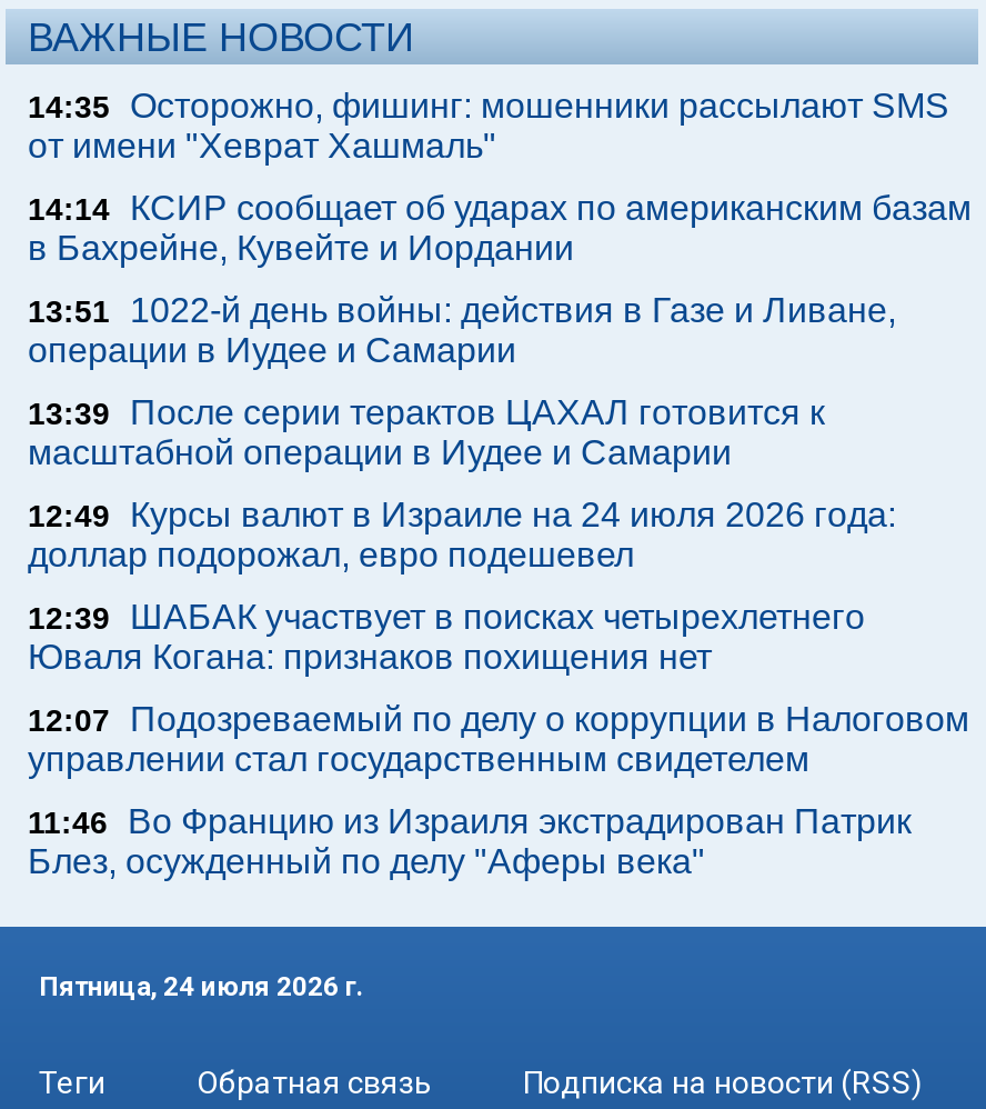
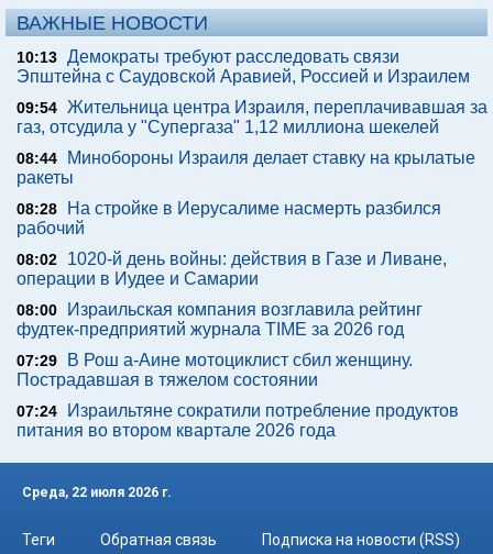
[28,86,972,329] 14:35 Осторожно, фишинг: мошенники рассылают SMS | от имени "Хеврат Хашмаль" | 14:14 КСИР сообщает об ударах по американским базам | в Бахрейне, Кувейте и Иордании | 13:51 1022-й день войны: действия в Газе и Ливане, -> [17,48,487,269] 10:13 Демократы требуют расследовать связи | Эпштейна с Саудовской Аравией, Россией и Израилем | 09:54 Жительница центра Израиля, переплачивавшая за | газ, отсудила у "Супергаза" 1,12 миллиона шекелей | 08:44 Минобороны Израиля делает ставку на крылатые | ракеты | 08:28 На стройке в Иерусалиме насмерть разбился | рабочий | 08:02 1020-й день войны: действия в Газе и Ливане,
moved [28,331,516,369] -> [17,270,259,288]: операции в Иудее и Самарии
[28,393,969,1002] 13:39 После серии терактов ЦАХАЛ готовится к | масштабной операции в Иудее и Самарии | 12:49 Курсы валют в Израиле на 24 июля 2026 года: | доллар подорожал, евро подешевел | 12:39 ШАБАК участвует в поисках четырехлетнего | Юваля Когана: признаков похищения нет | 12:07 Подозреваемый по делу о коррупции в Налоговом | управлении стал государственным свидетелем | 11:46 Во Францию из Израиля экстрадирован Патрик | Блез, осужденный по делу "Аферы века" | Пятница, 24 июля 2026 г. -> [17,301,459,501] 08:00 Израильская компания возглавила рейтинг | фудтек-предприятий журнала TIME за 2026 год | 07:29 В Рош а-Аине мотоциклист сбил женщину. | Пострадавшая в тяжелом состоянии | 07:24 Израильтяне сократили потребление продуктов | питания во втором квартале 2026 года | Среда, 22 июля 2026 г.

